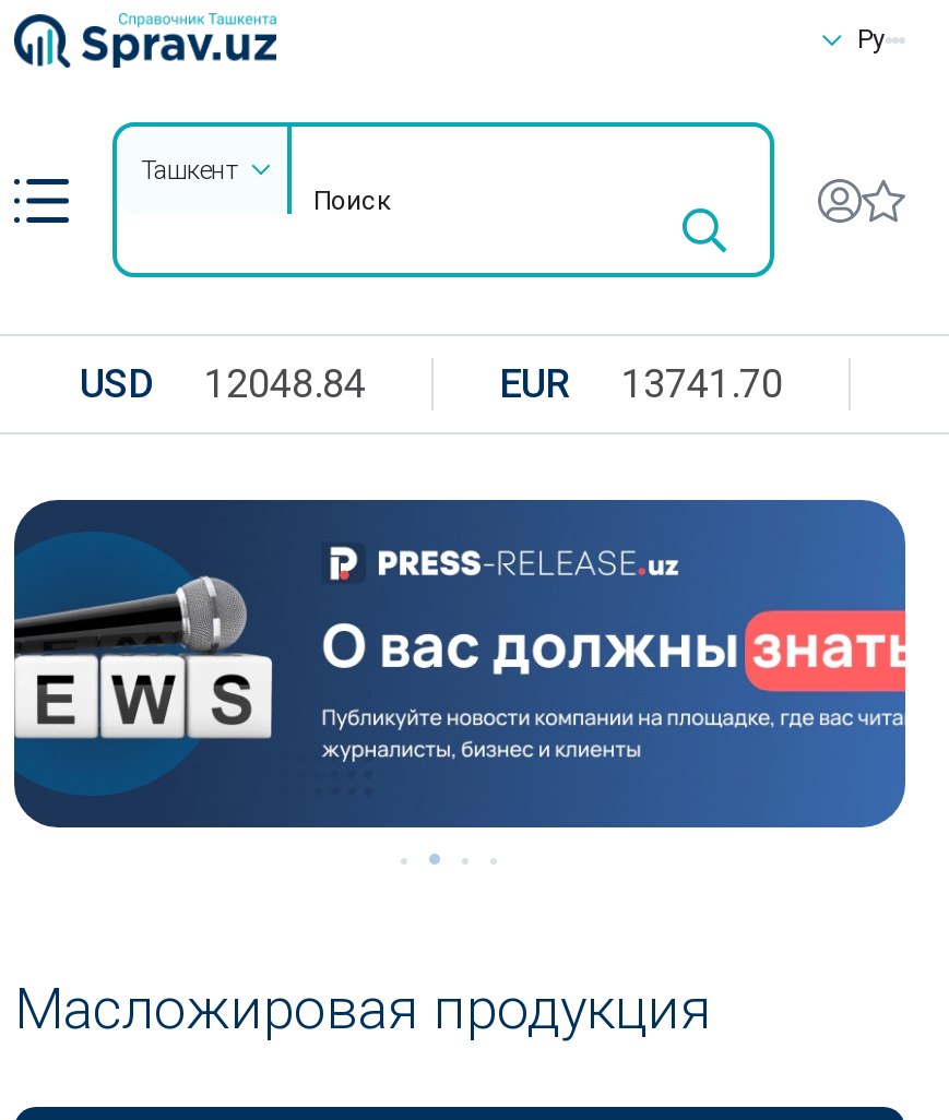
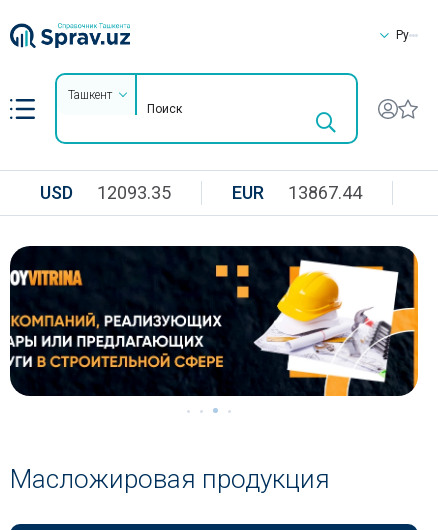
[80,360,366,406] USD 12048.84 -> [40,182,171,203] USD 12093.35
[499,360,783,406] EUR 13741.70 -> [232,182,362,203] EUR 13867.44
[12,498,908,830] [image] -> [9,245,419,397] [image]

